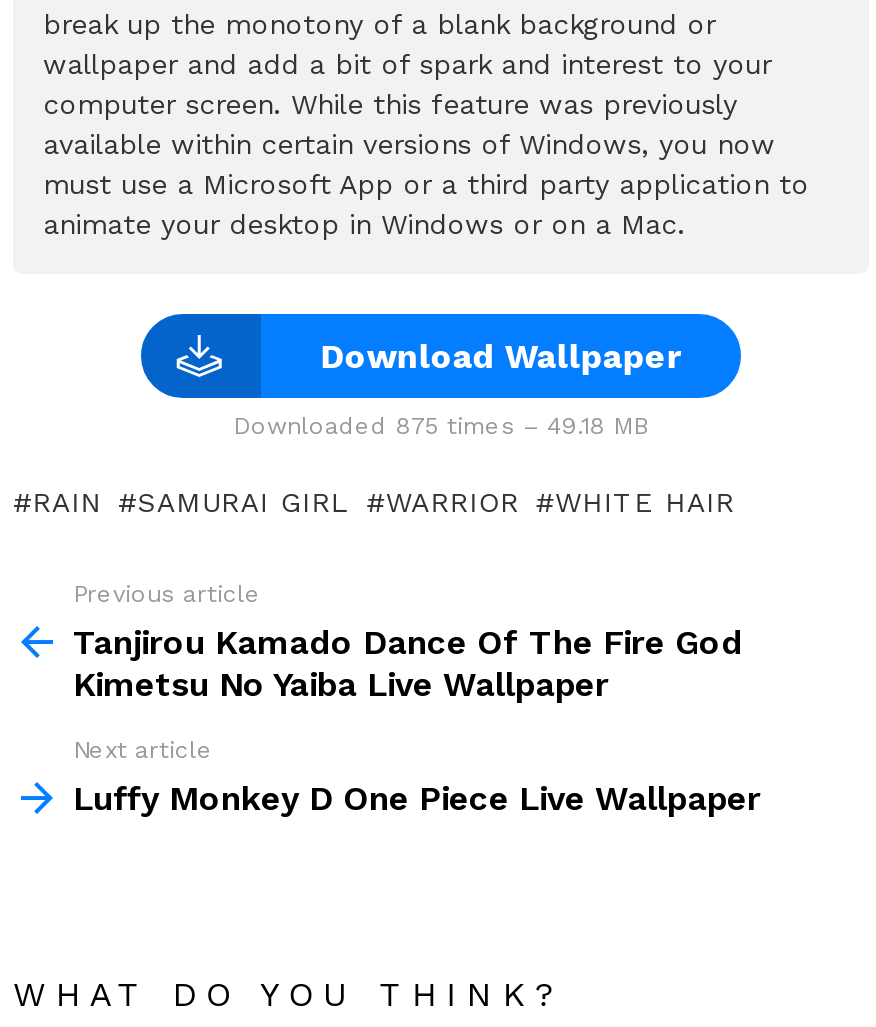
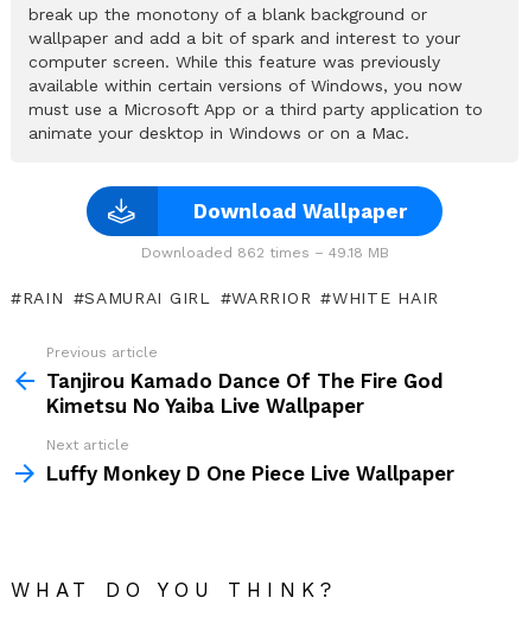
[233,411,649,439] Downloaded 875 times – 49.18 MB -> [141,244,389,260] Downloaded 862 times – 49.18 MB

